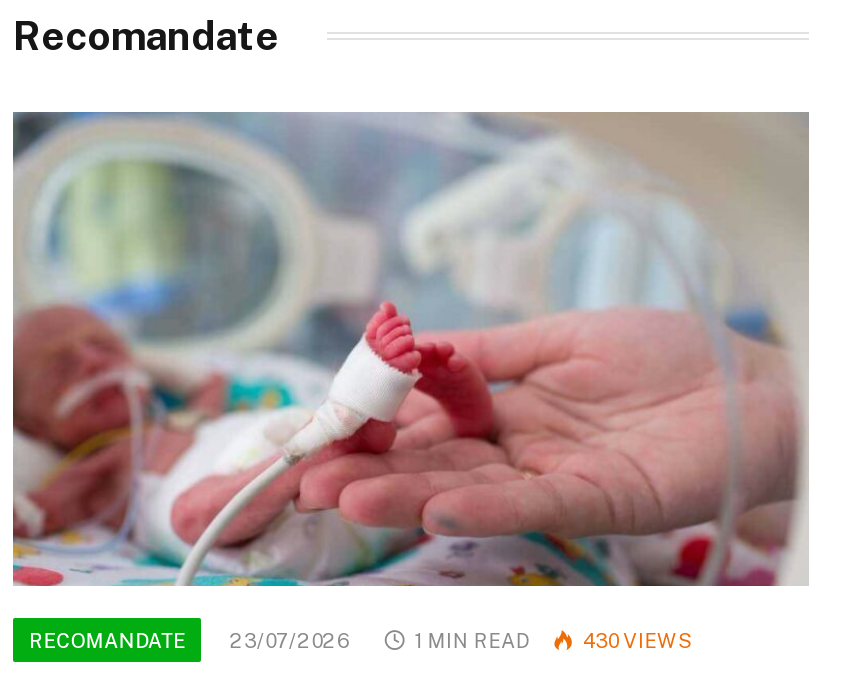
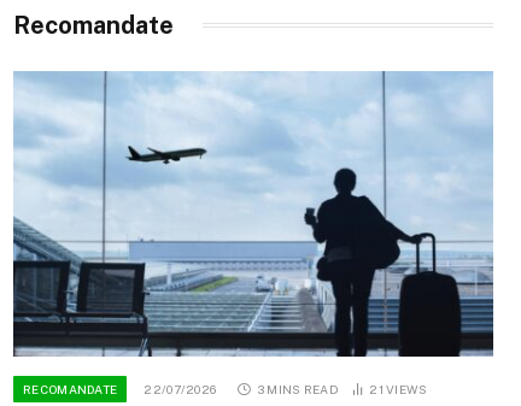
[11,112,809,651] [image] | 23/07/2026 | 1 MIN READ | 430 VIEWS -> [12,71,494,396] [image] | 22/07/2026 | 3 MINS READ | 21 VIEWS

